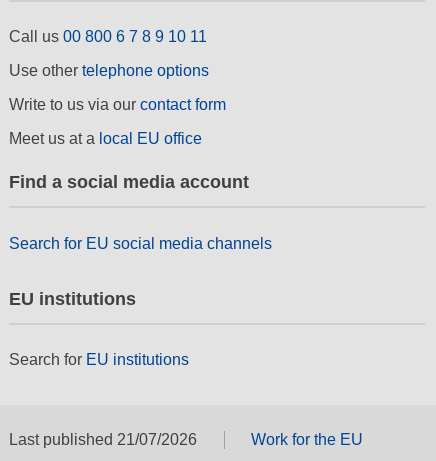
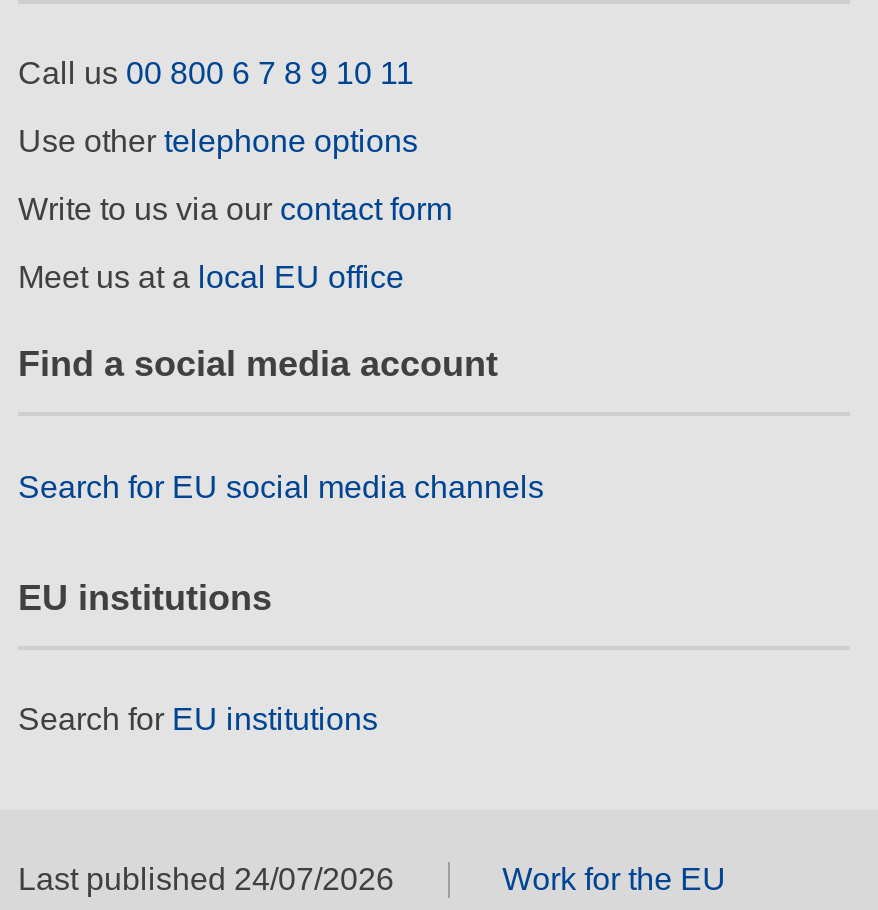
[9,431,197,448] Last published 21/07/2026 -> [18,863,394,897] Last published 24/07/2026

